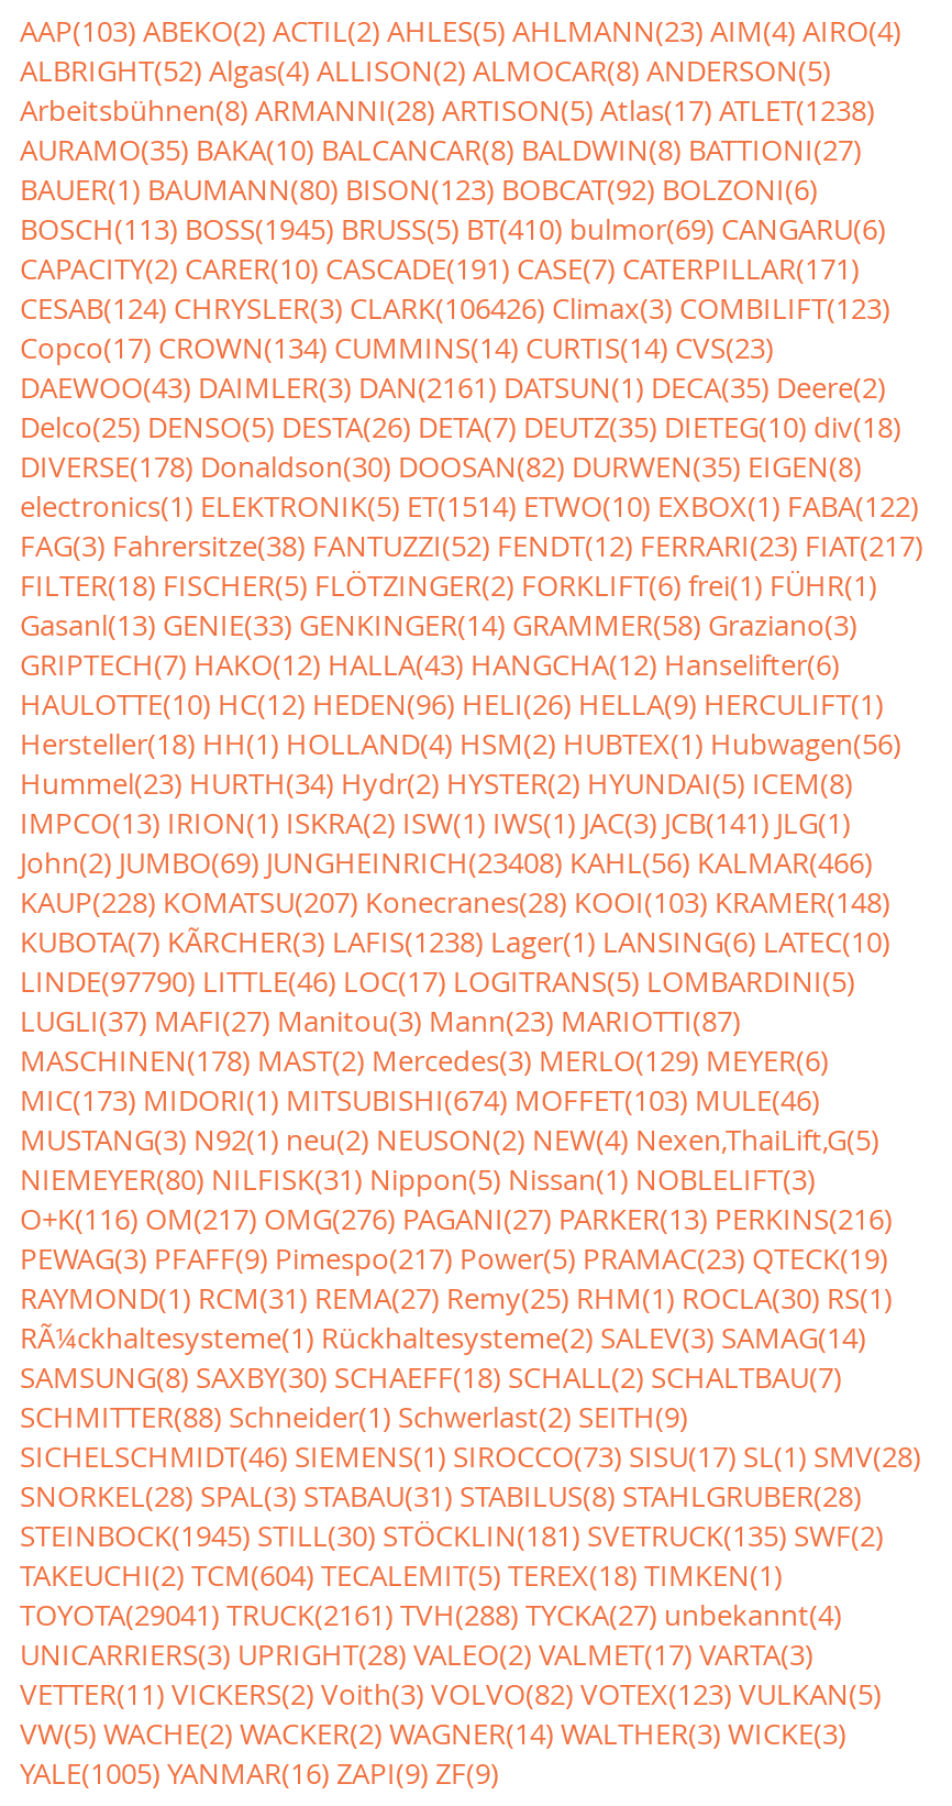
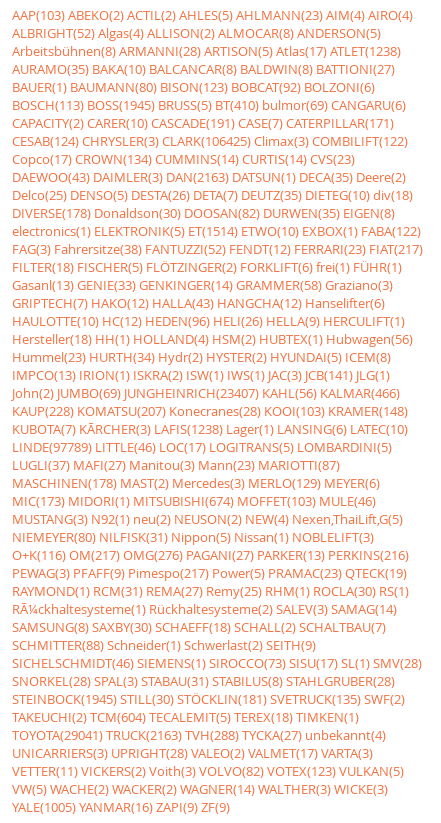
[20,288,890,328] CESAB(124) CHRYSLER(3) CLARK(106426) Climax(3) COMBILIFT(123) -> [12,132,408,150] CESAB(124) CHRYSLER(3) CLARK(106425) Climax(3) COMBILIFT(122)
[20,367,886,407] DAEWOO(43) DAIMLER(3) DAN(2161) DATSUN(1) DECA(35) Deere(2) -> [12,168,406,186] DAEWOO(43) DAIMLER(3) DAN(2163) DATSUN(1) DECA(35) Deere(2)
[20,843,873,882] John(2) JUMBO(69) JUNGHEINRICH(23408) KAHL(56) KALMAR(466) -> [12,384,400,402] John(2) JUMBO(69) JUNGHEINRICH(23407) KAHL(56) KALMAR(466)
[20,961,855,1001] LINDE(97790) LITTLE(46) LOC(17) LOGITRANS(5) LOMBARDINI(5) -> [12,438,392,456] LINDE(97789) LITTLE(46) LOC(17) LOGITRANS(5) LOMBARDINI(5)
[20,1595,842,1634] TOYOTA(29041) TRUCK(2161) TVH(288) TYCKA(27) unbekannt(4) -> [12,726,386,744] TOYOTA(29041) TRUCK(2163) TVH(288) TYCKA(27) unbekannt(4)

